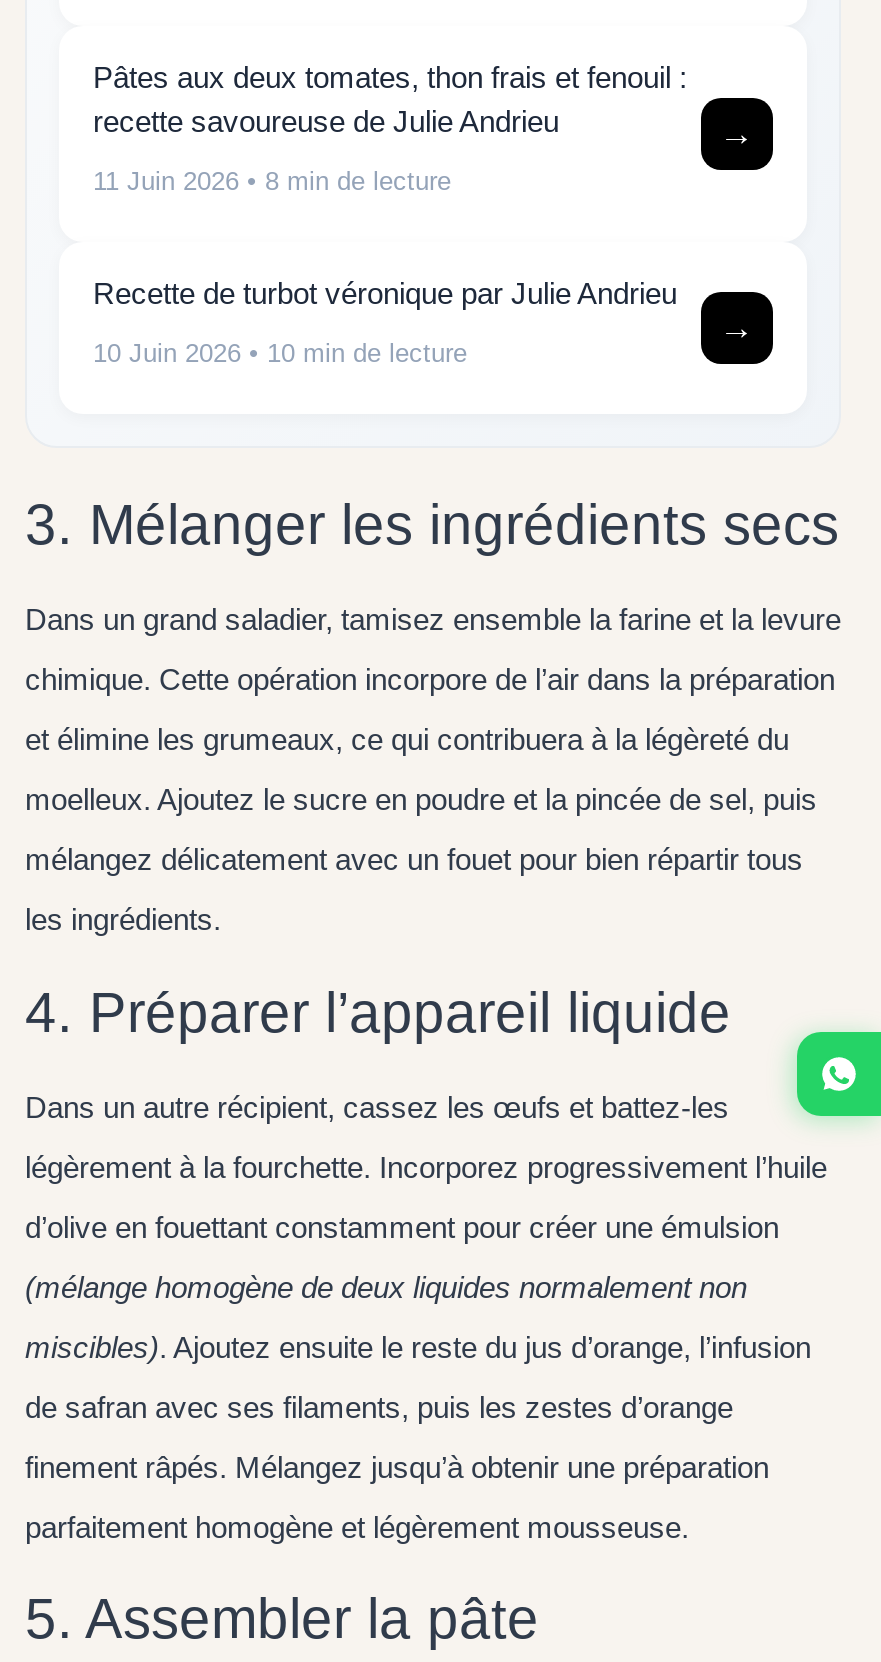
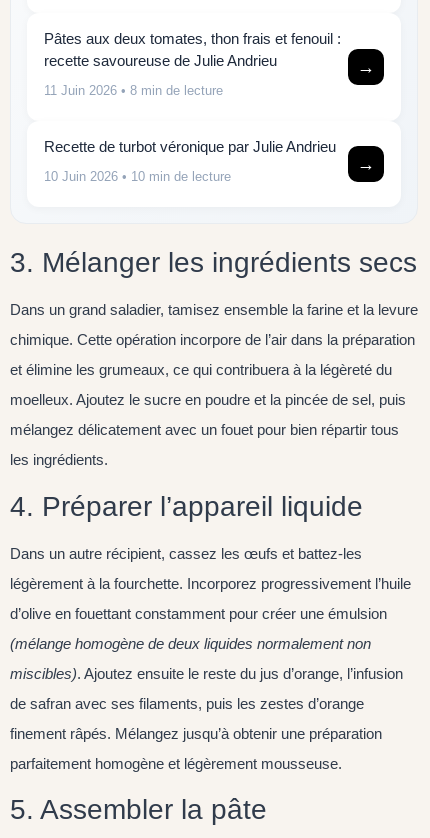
[789,1028,875,1124] [image] -> none

